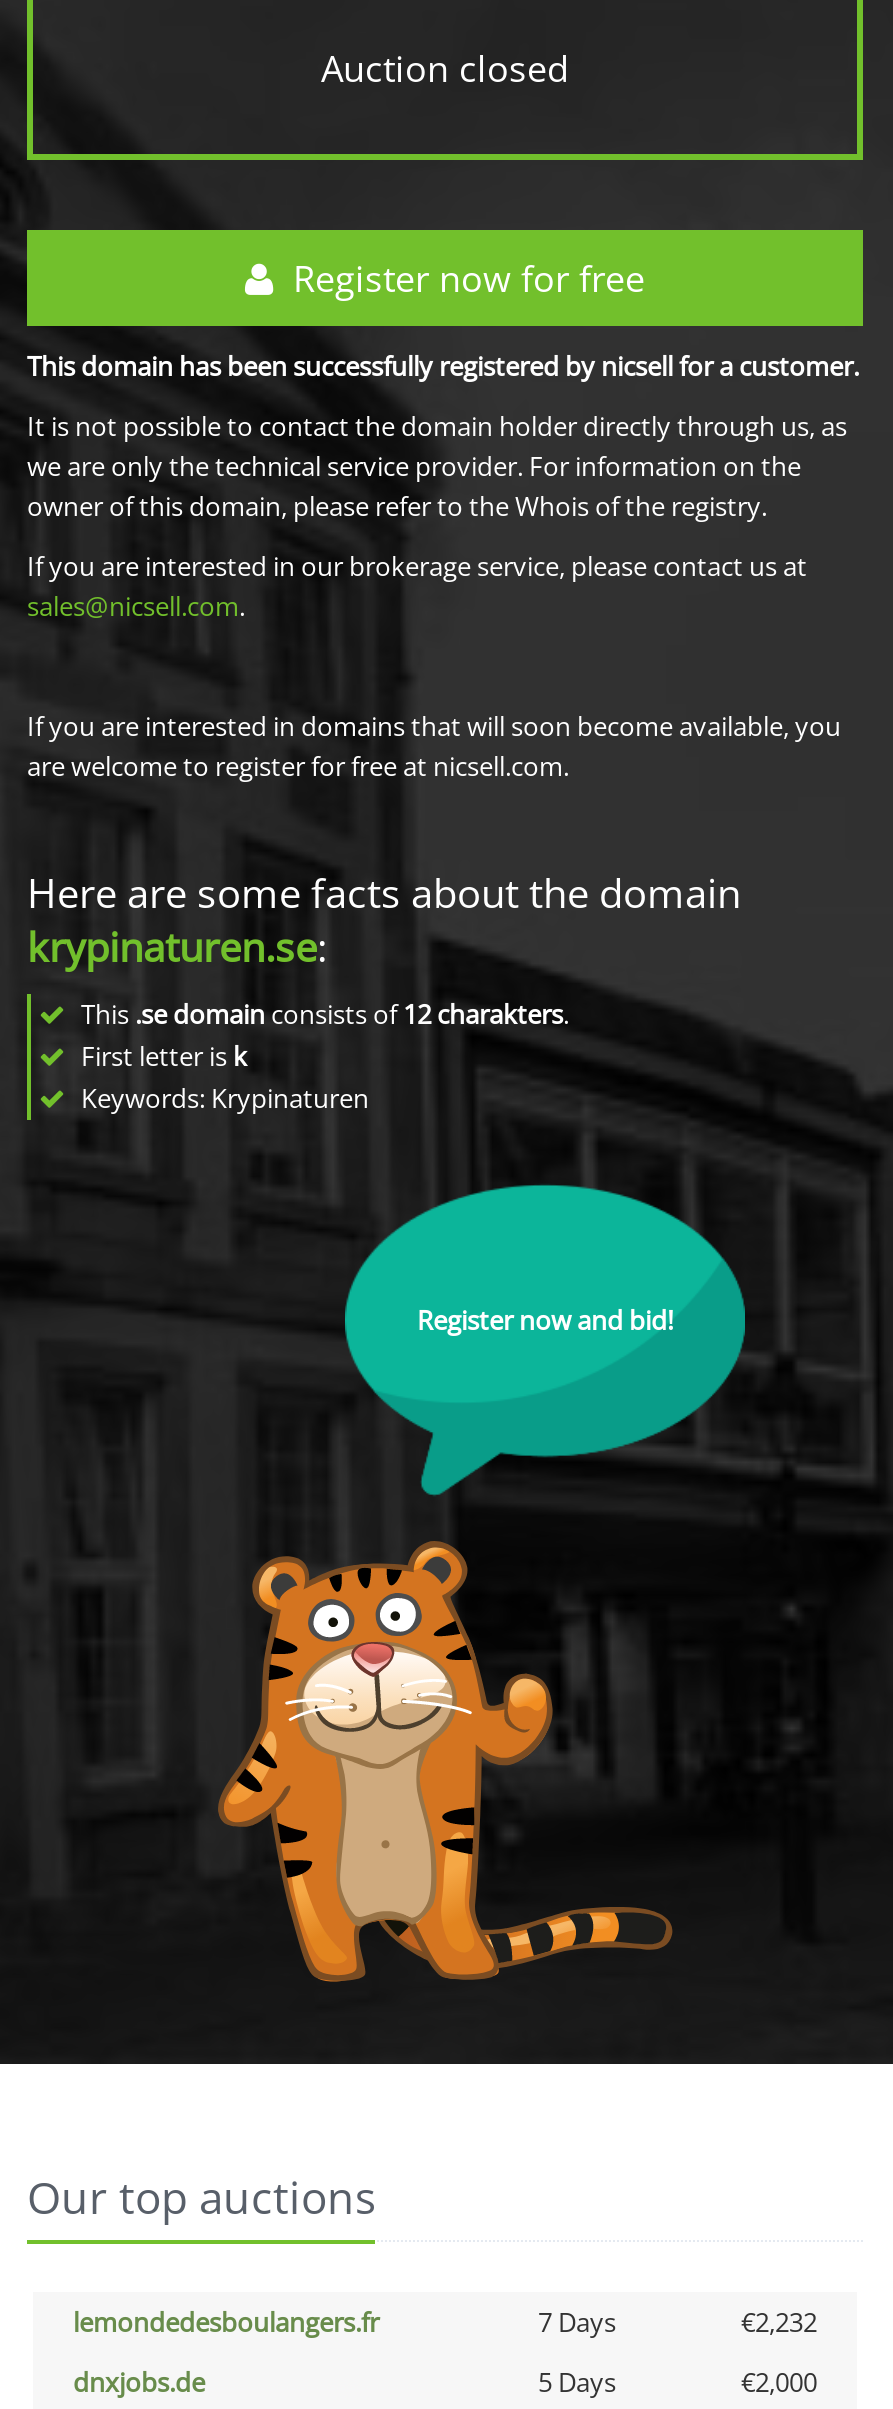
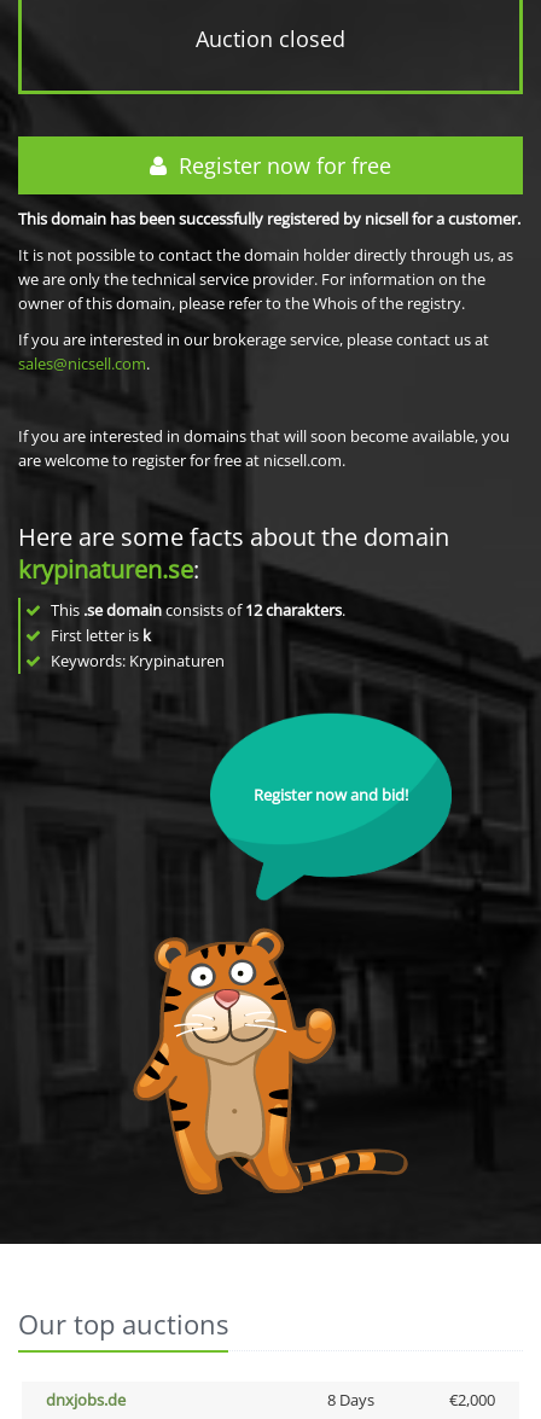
[73,2304,817,2340] lemondedesboulangers.fr | 7 Days | €2,232 -> none
[538,2364,616,2400] 5 Days -> [327,1389,374,1411] 8 Days

